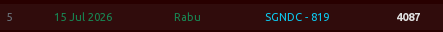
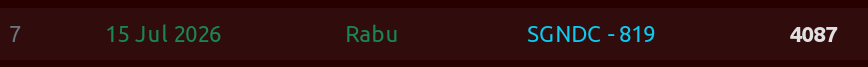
[6,11,12,23] 5 -> [9,22,21,46] 7

